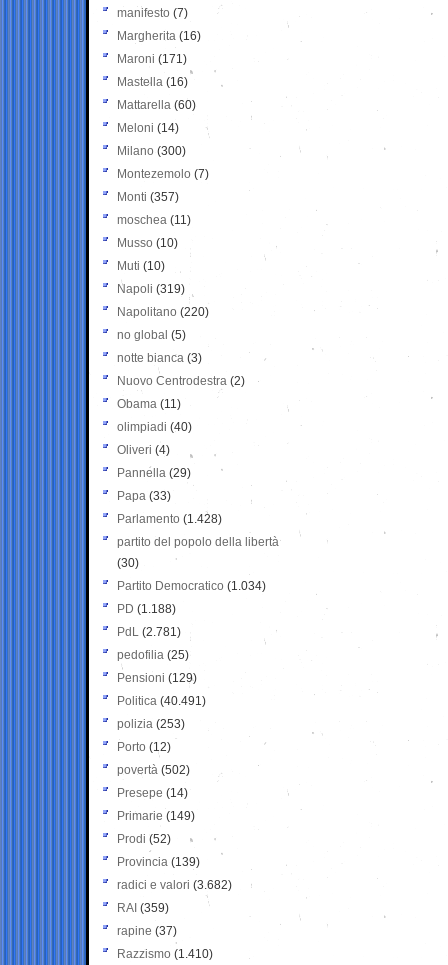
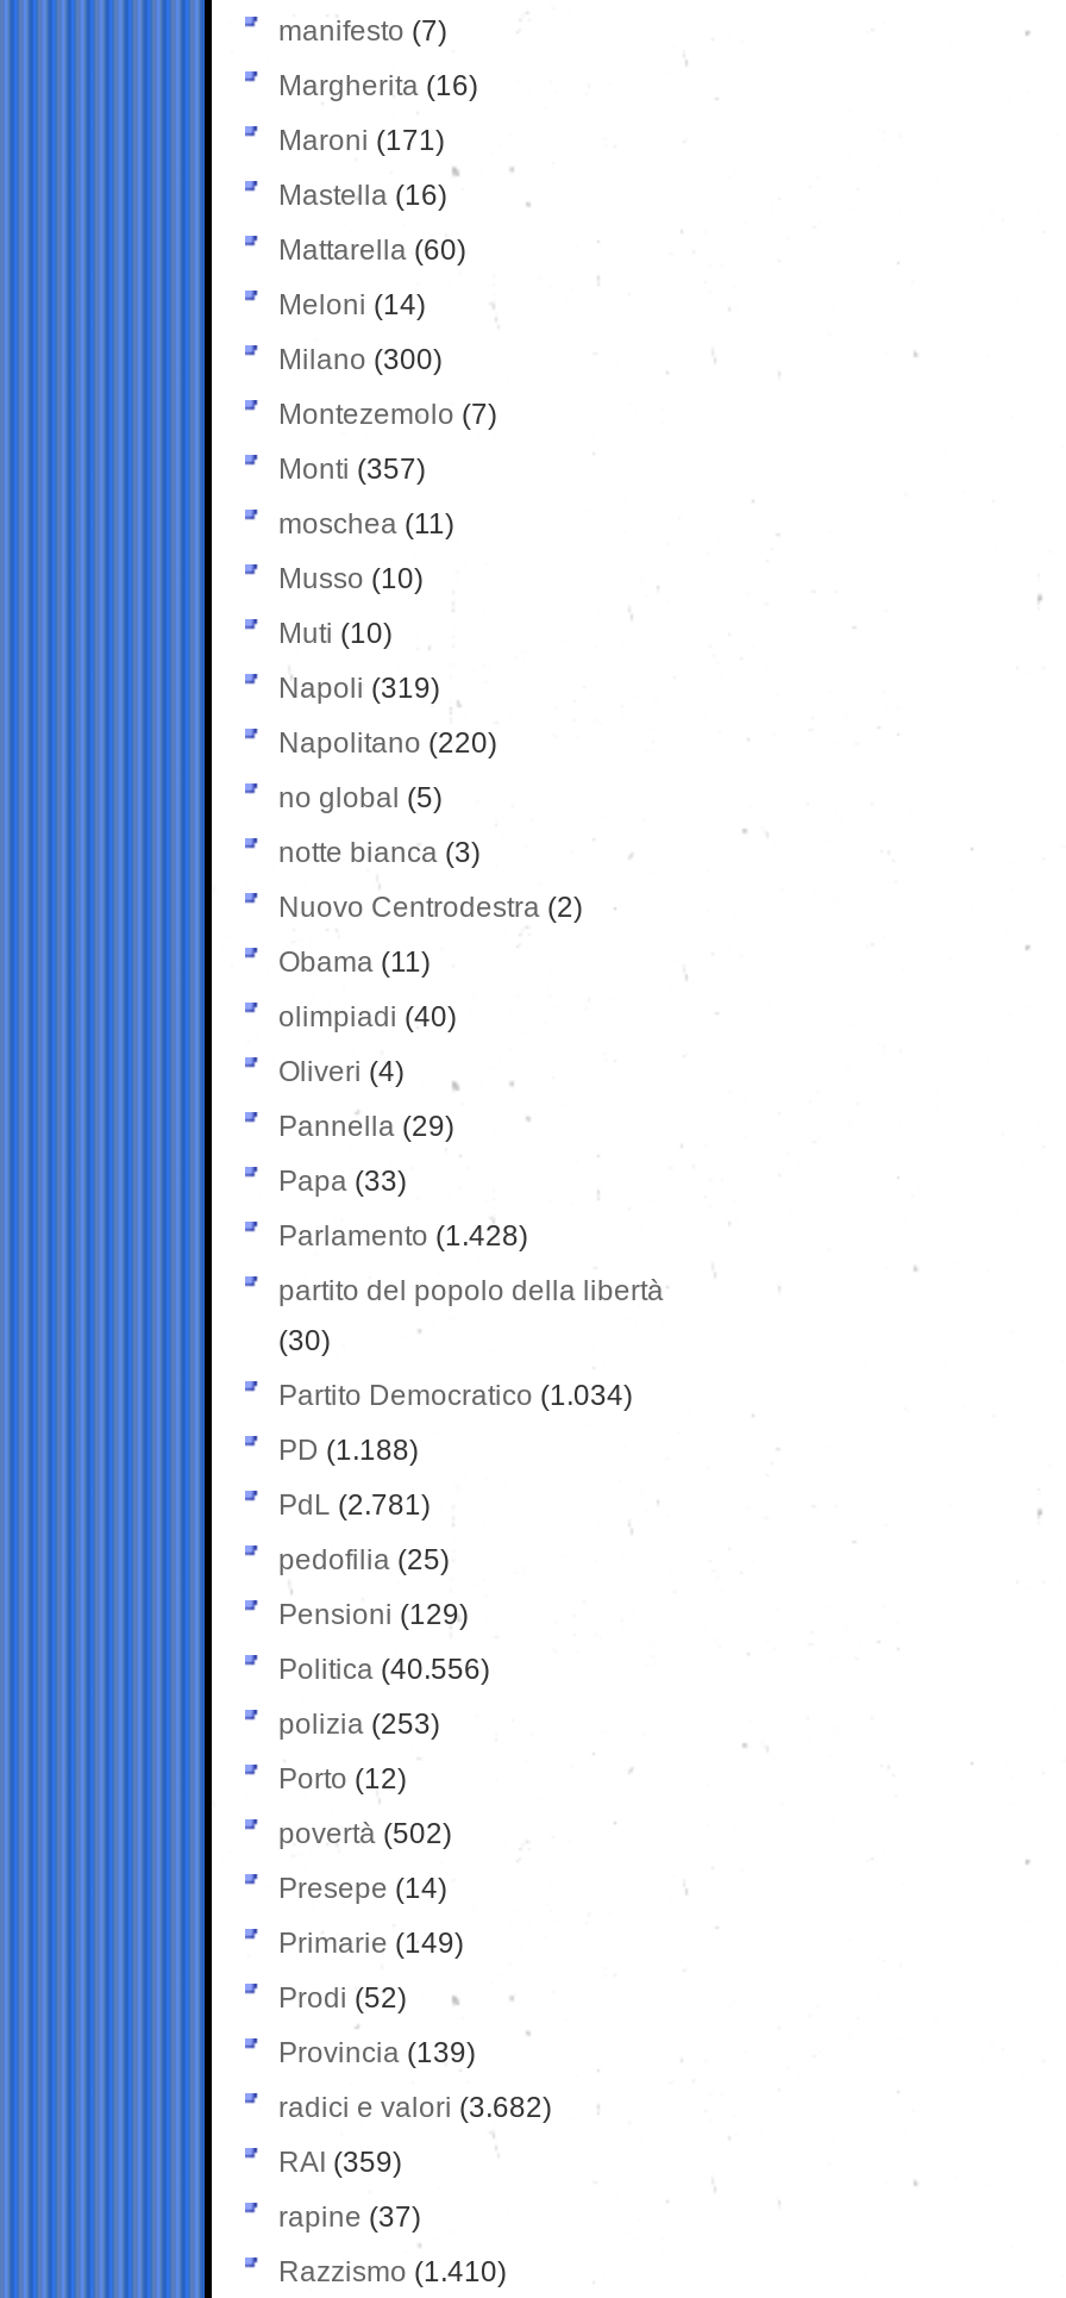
[117,694,206,708] Politica (40.491) -> [278,1652,490,1686] Politica (40.556)

